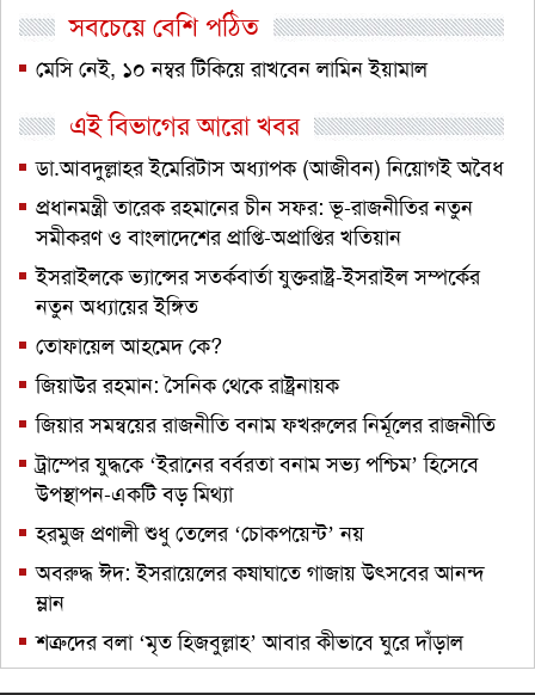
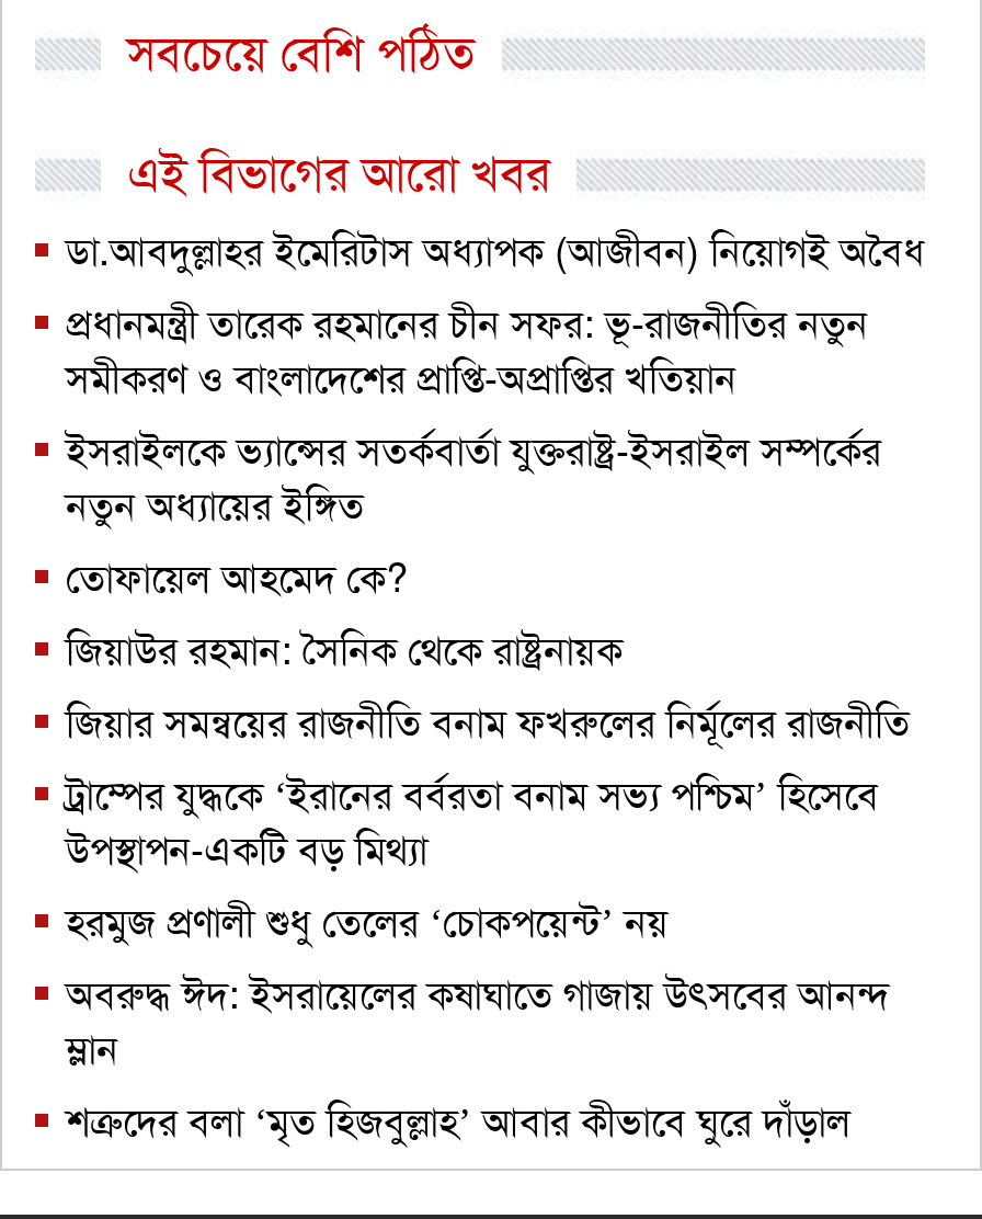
[36,55,428,83] মেসি নেই, ১০ নম্বর টিকিয়ে রাখবেন লামিন ইয়ামাল -> none

